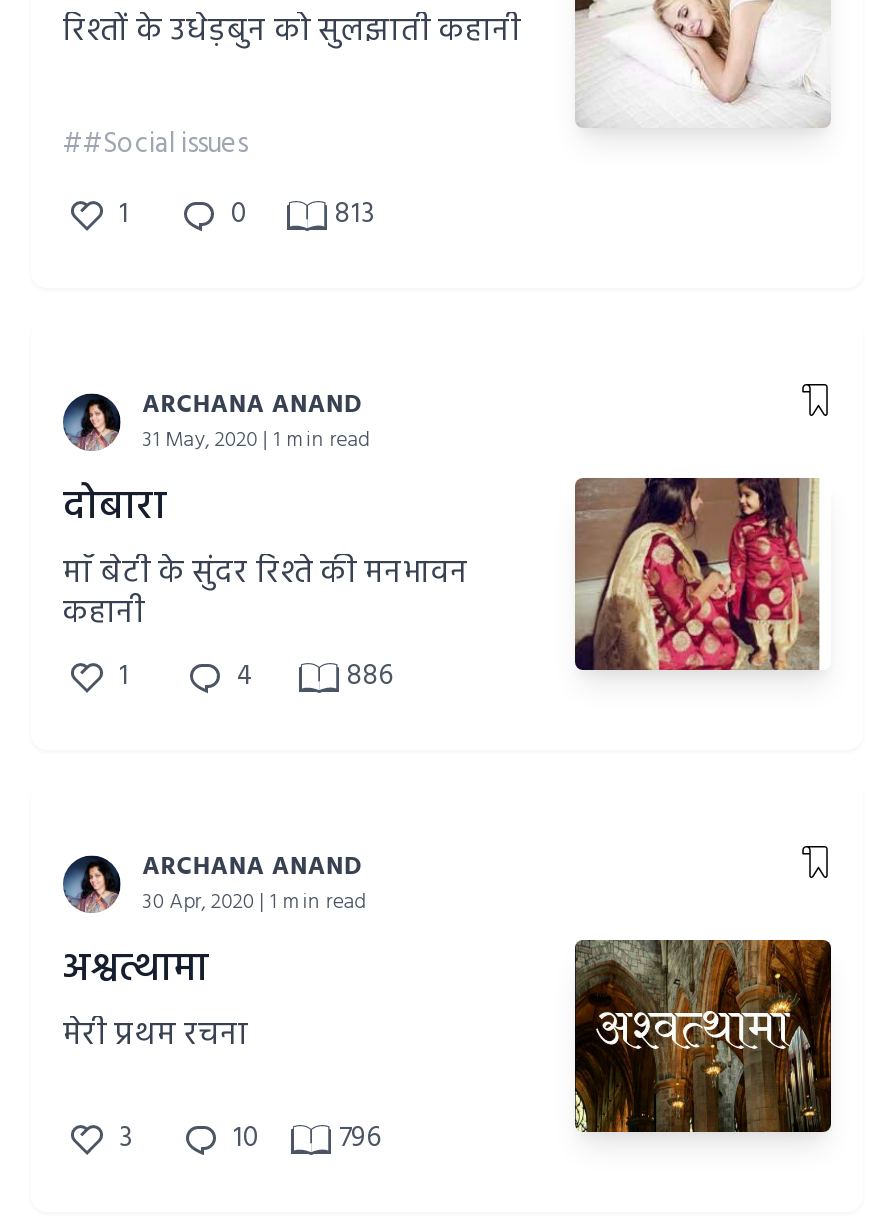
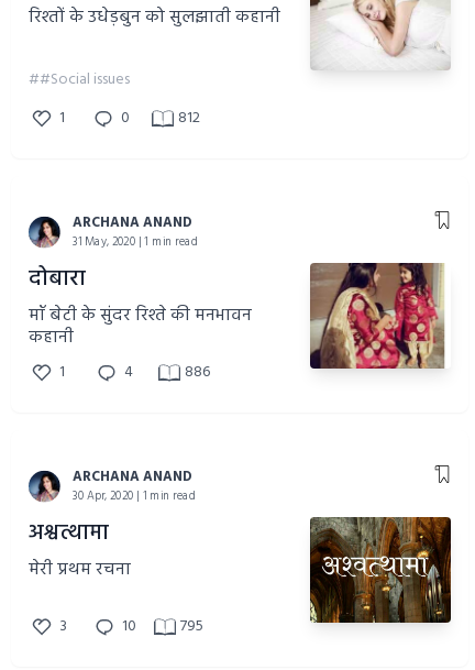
[231,192,375,238] 0 813 -> [121,106,200,131] 0 812
[233,1116,381,1162] 10 796 -> [122,614,203,639] 10 795

